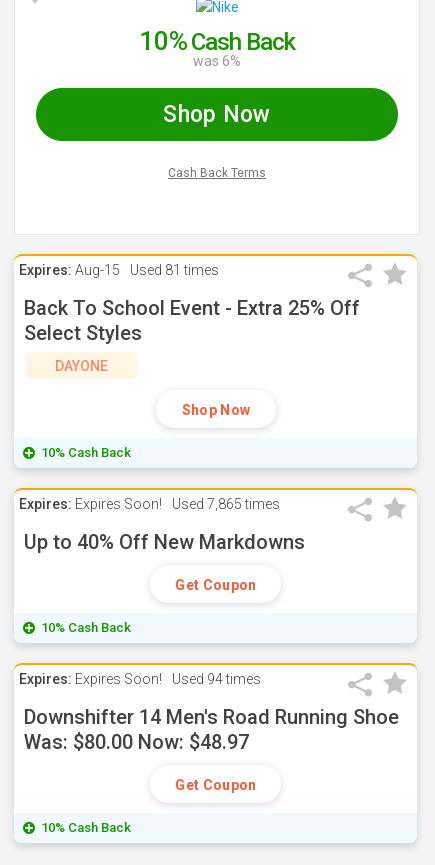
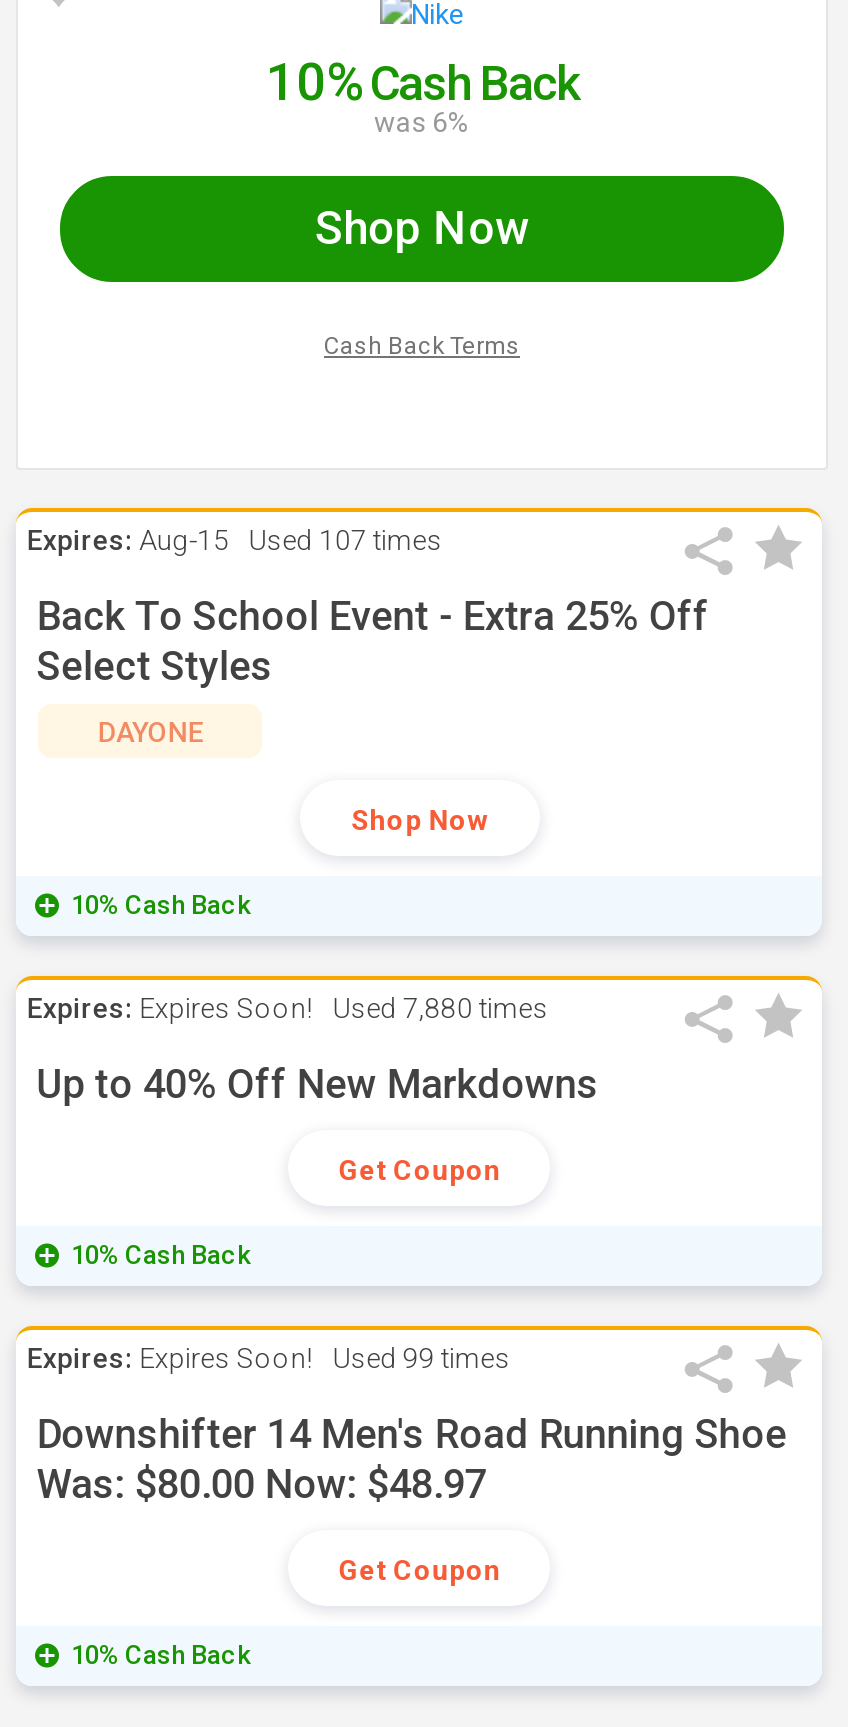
[19,262,219,278] Expires: Aug-15 Used 81 times -> [27,524,443,556] Expires: Aug-15 Used 107 times
[19,496,280,512] Expires: Expires Soon! Used 7,865 times -> [27,992,549,1024] Expires: Expires Soon! Used 7,880 times
[19,671,261,687] Expires: Expires Soon! Used 94 times -> [27,1342,511,1374] Expires: Expires Soon! Used 99 times

